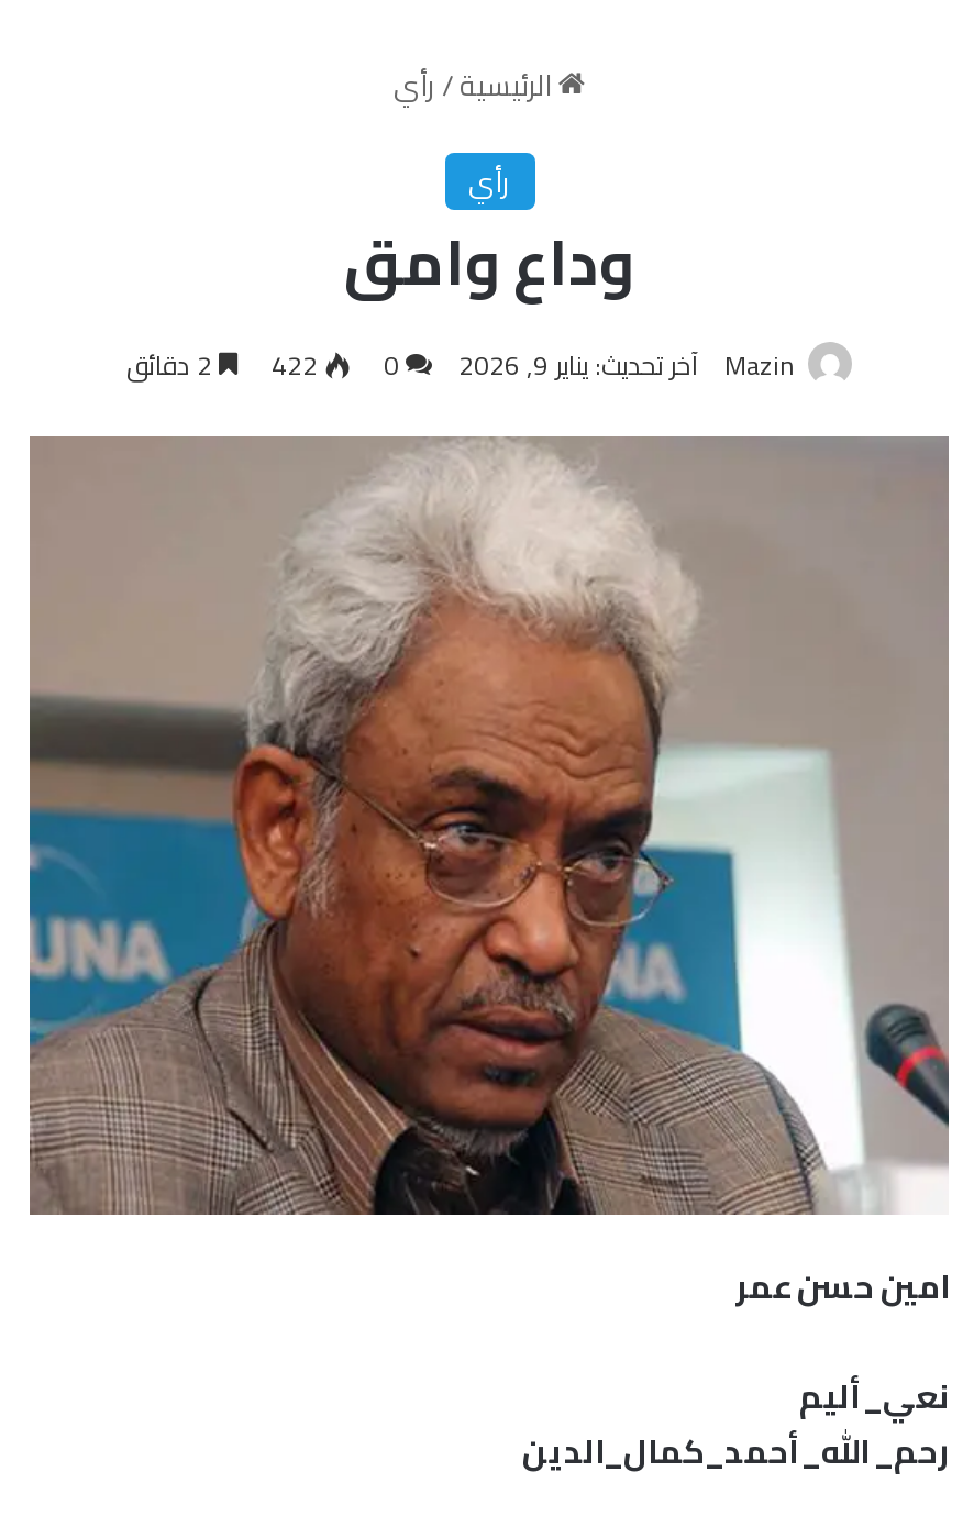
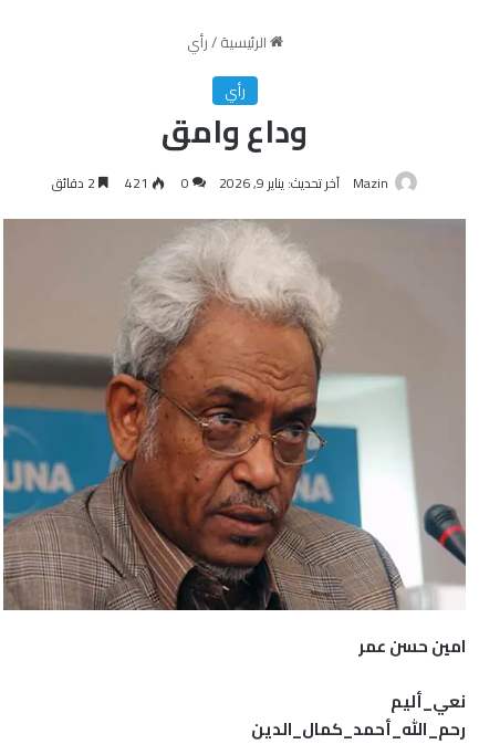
[272,340,318,390] 422 -> [125,170,148,196] 421

